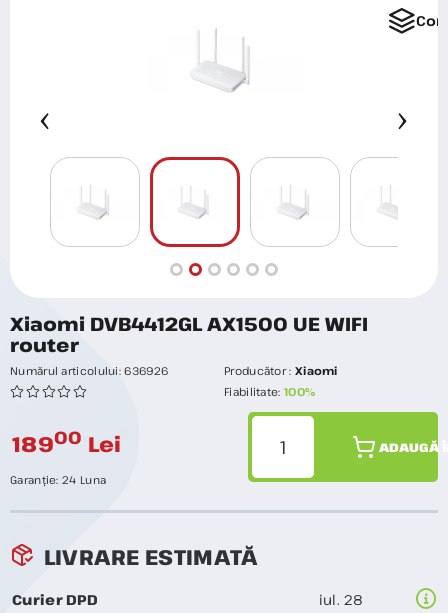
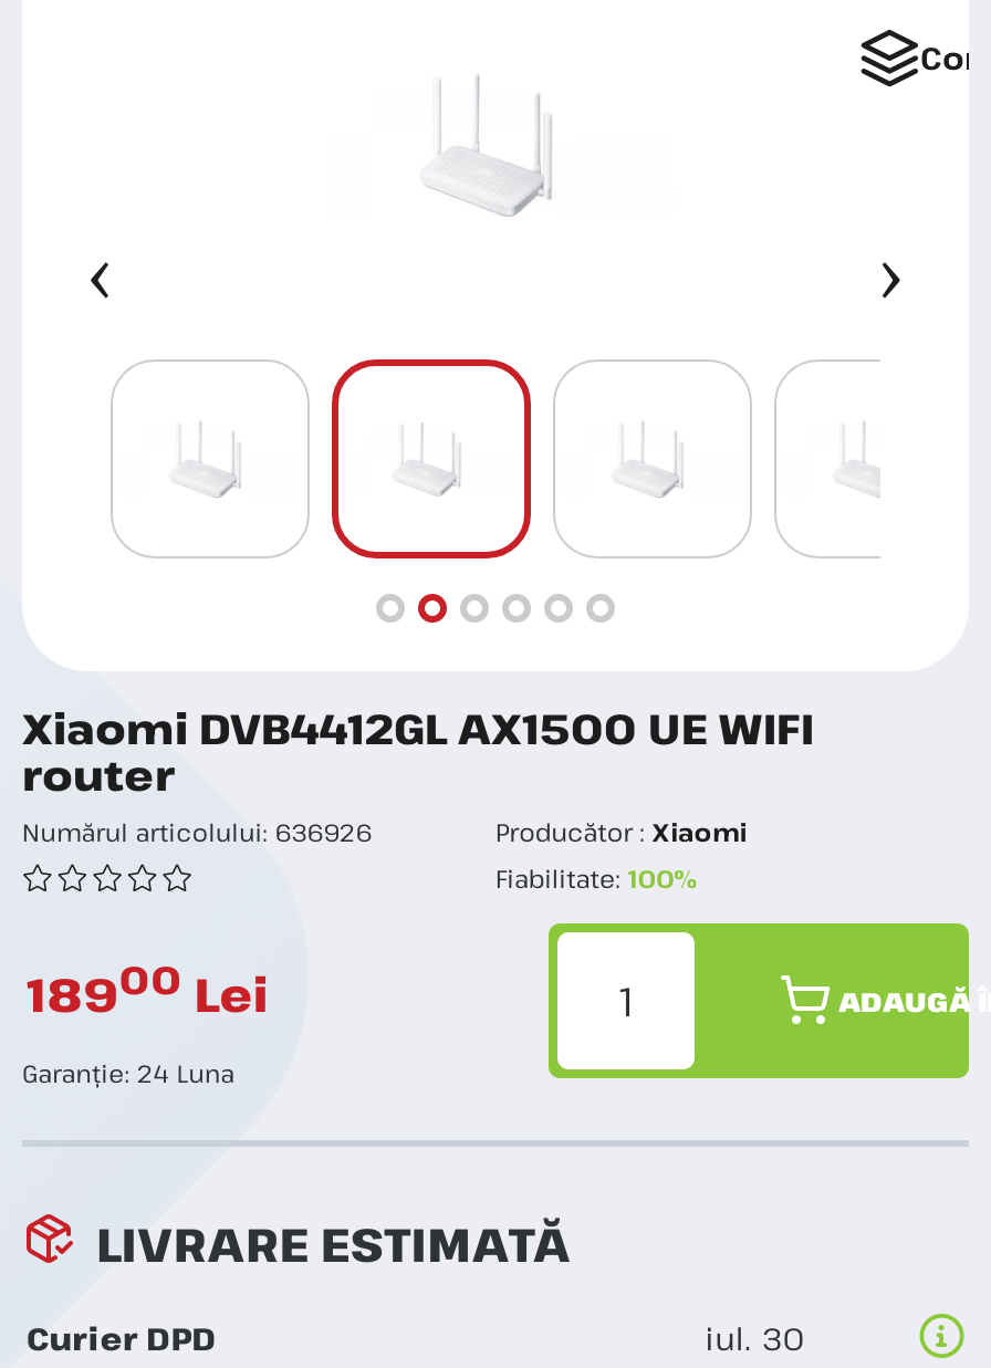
[319,590,363,609] iul. 28 -> [705,1317,805,1359] iul. 30

